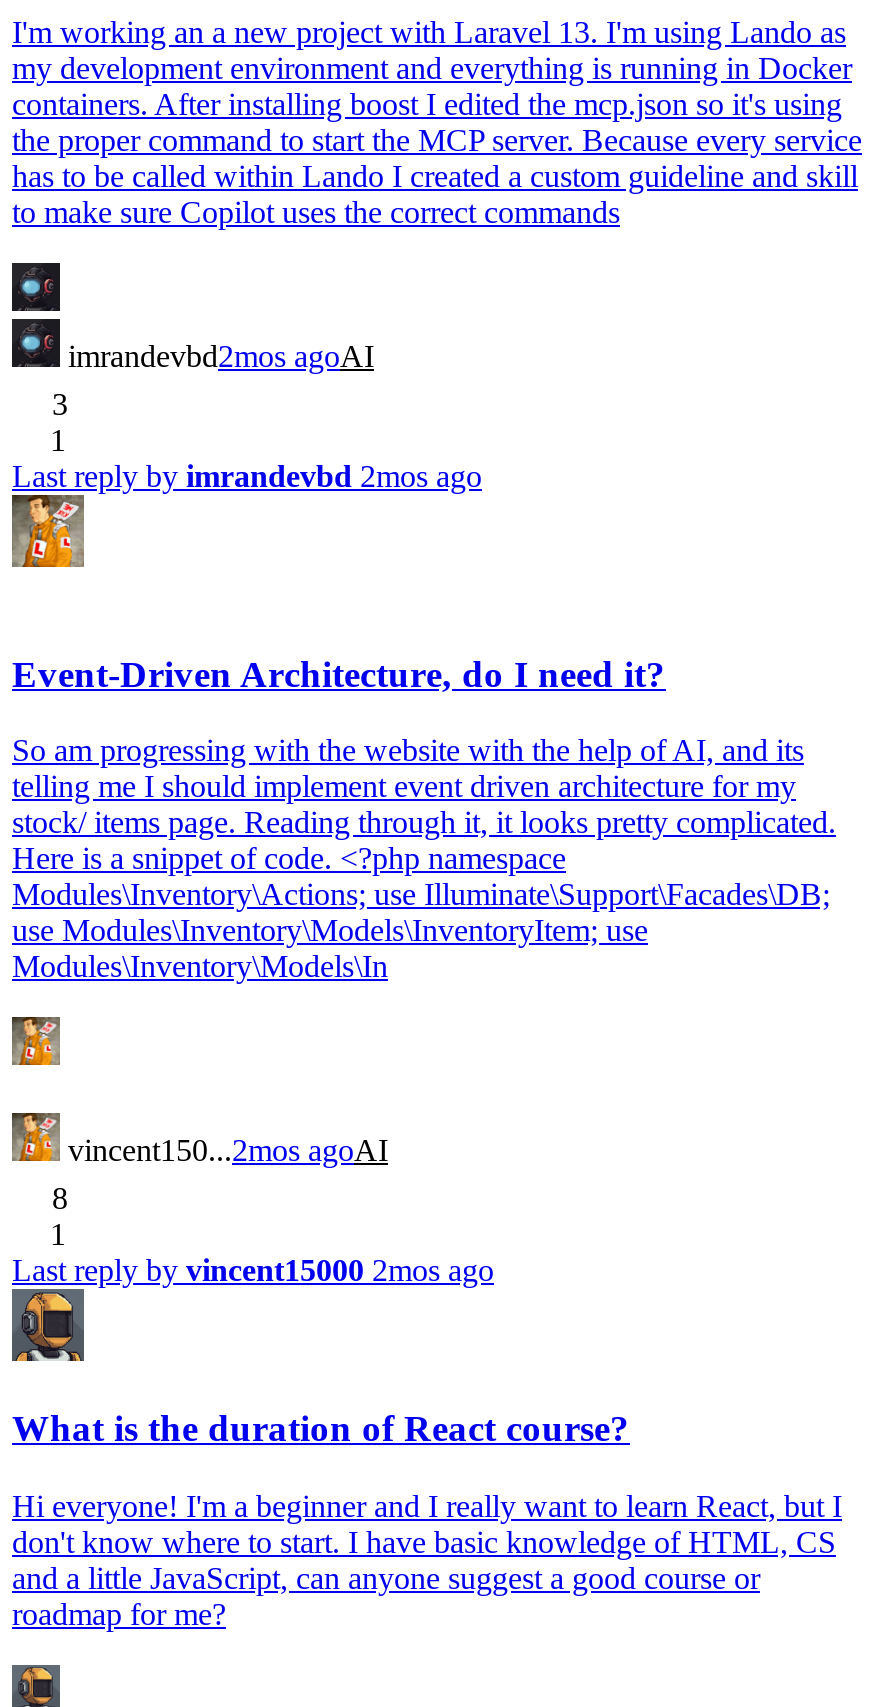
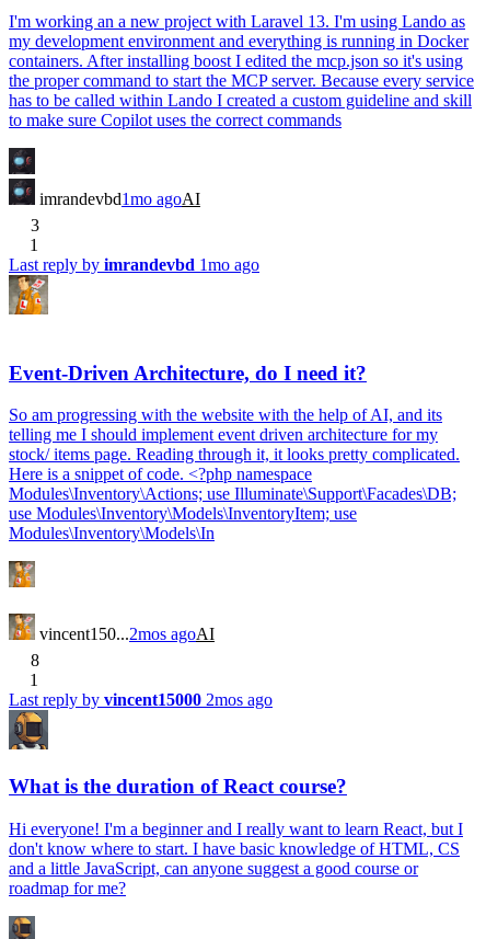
[60,339,374,373] imrandevbd2mos agoAI -> [35,189,200,208] imrandevbd1mo agoAI
[12,459,482,493] Last reply by imrandevbd 2mos ago -> [9,255,259,274] Last reply by imrandevbd 1mo ago

